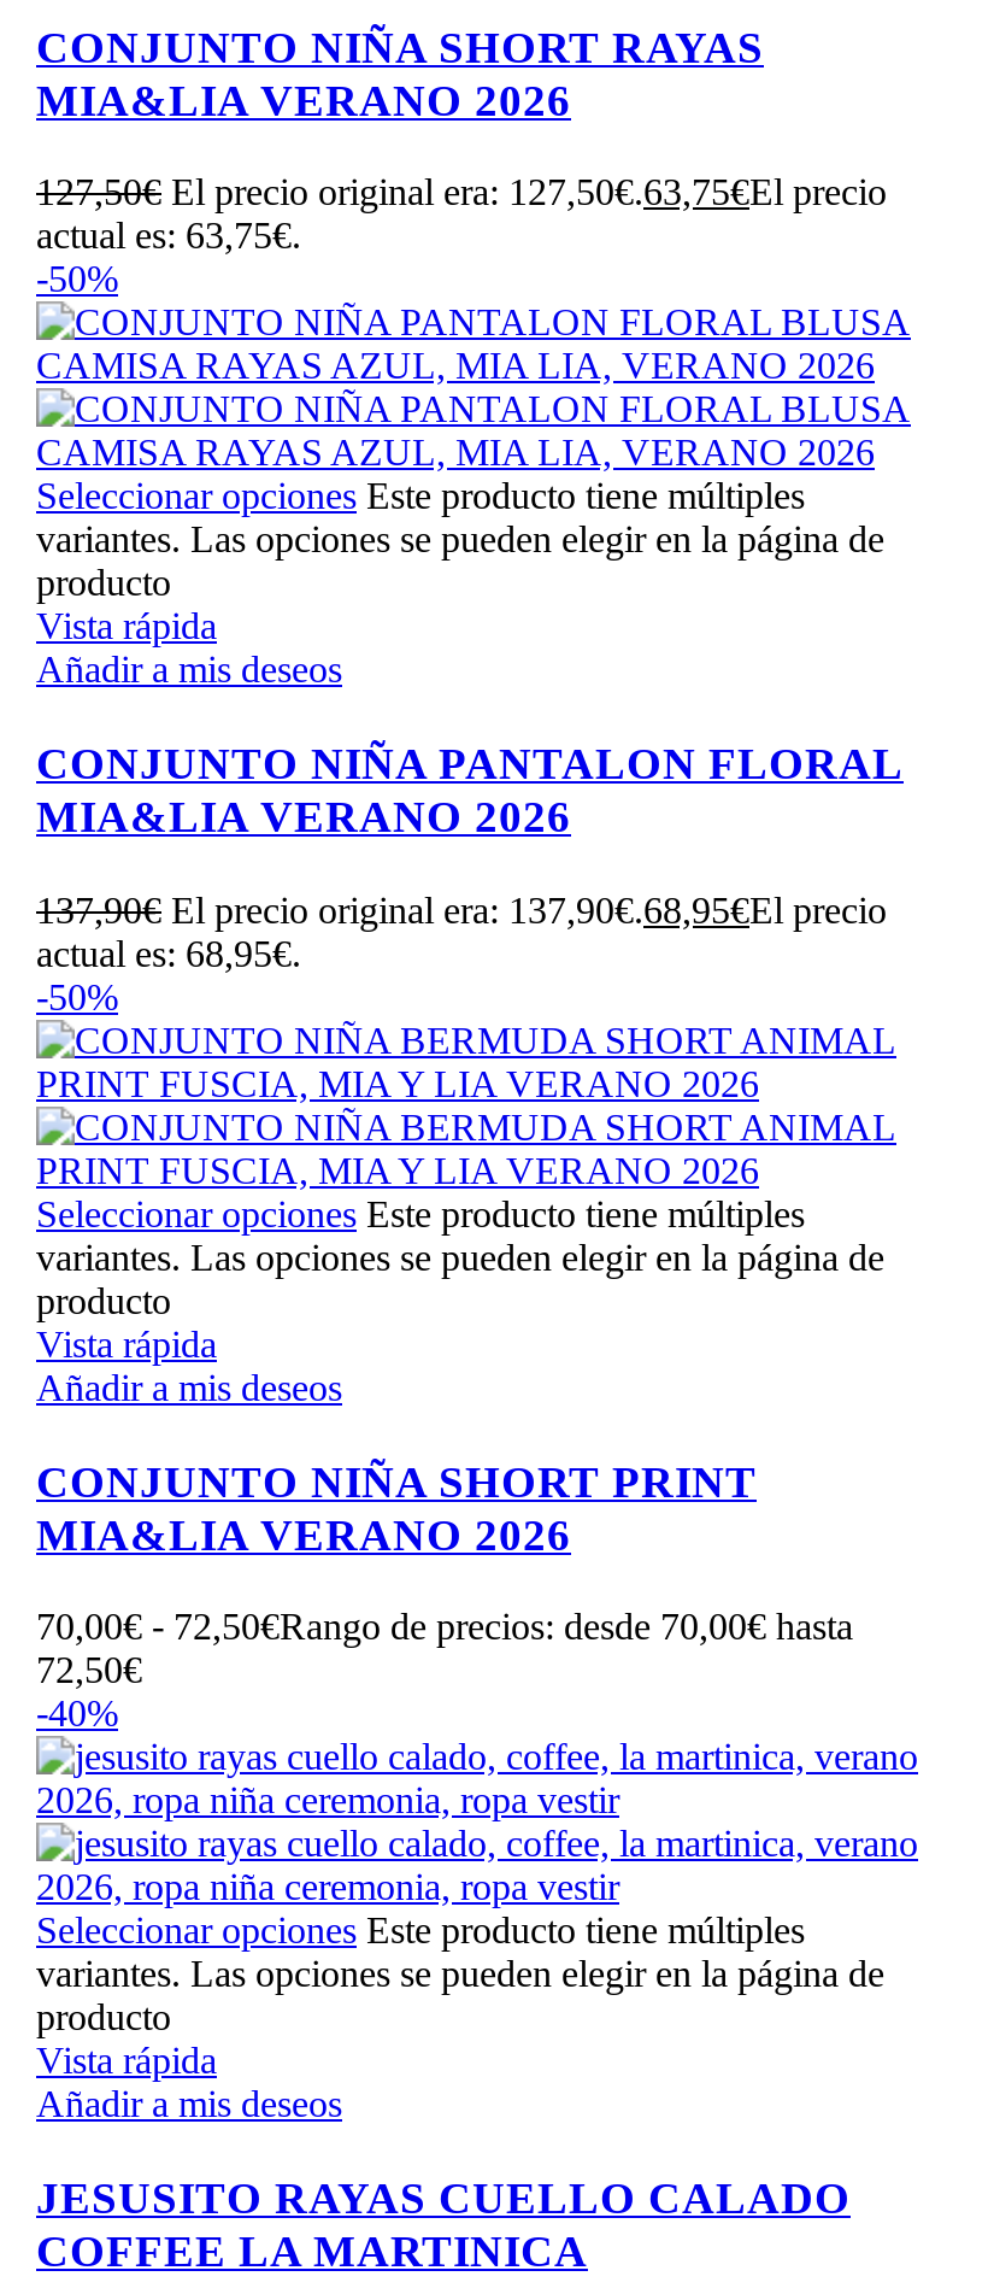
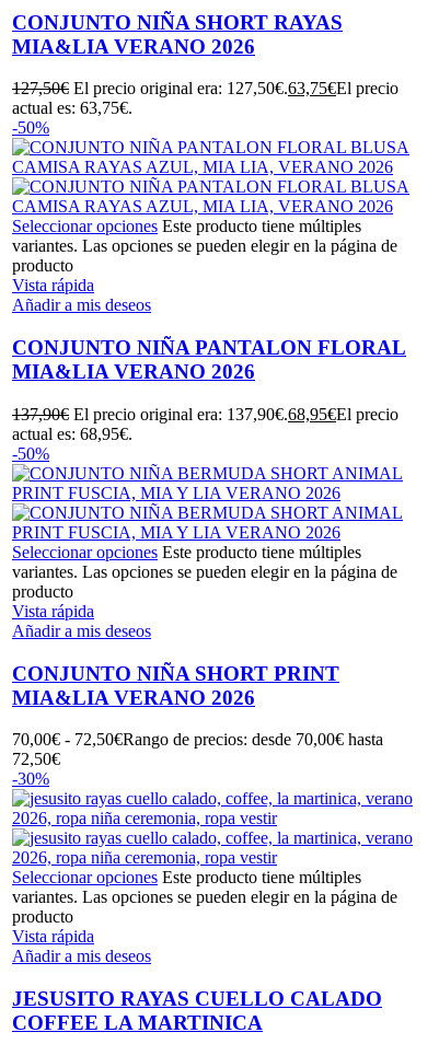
[36,1693,118,1734] -40% -> [12,770,49,788] -30%

